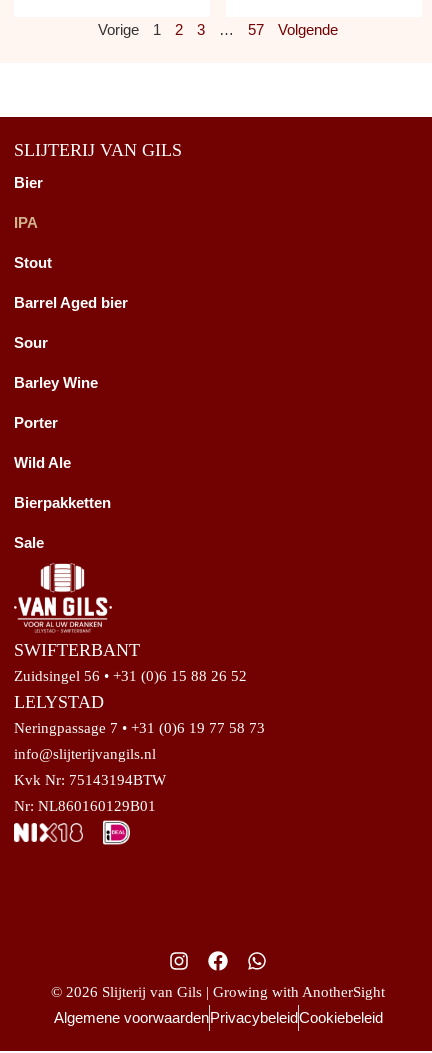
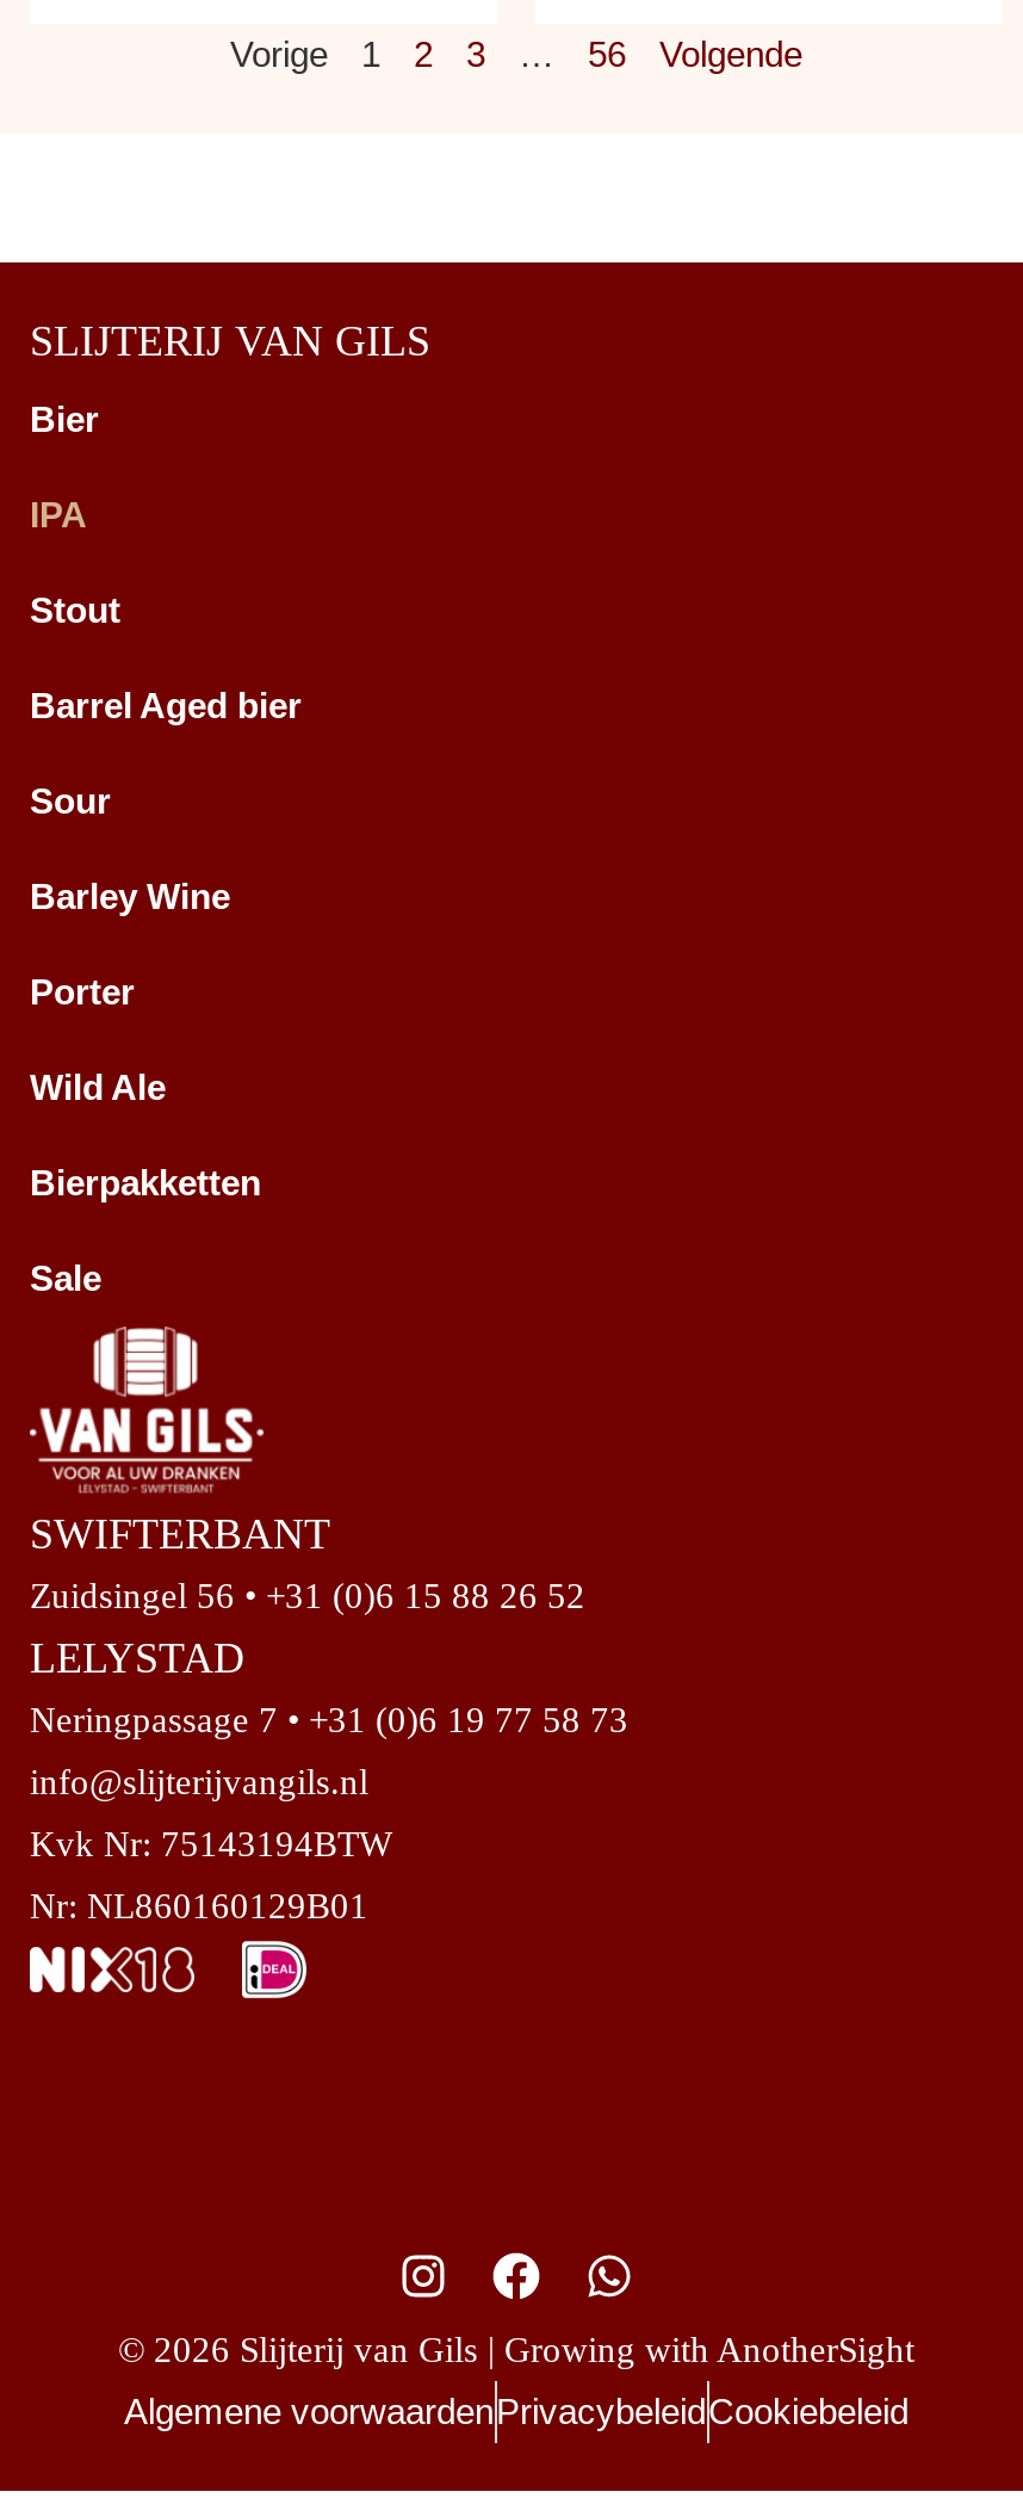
[248,21,264,38] 57 -> [588,33,626,74] 56

